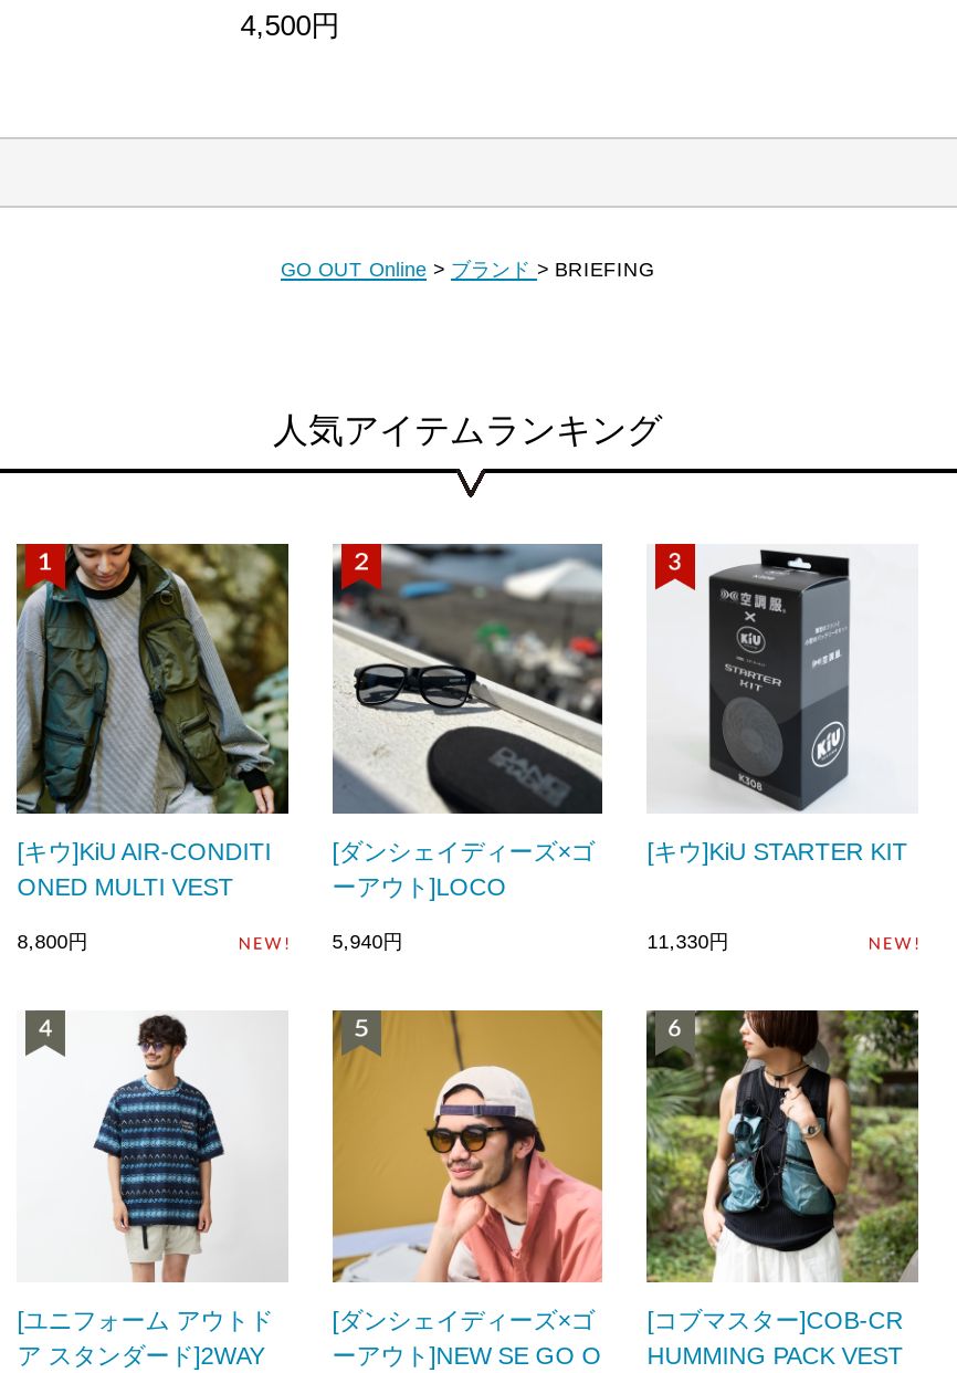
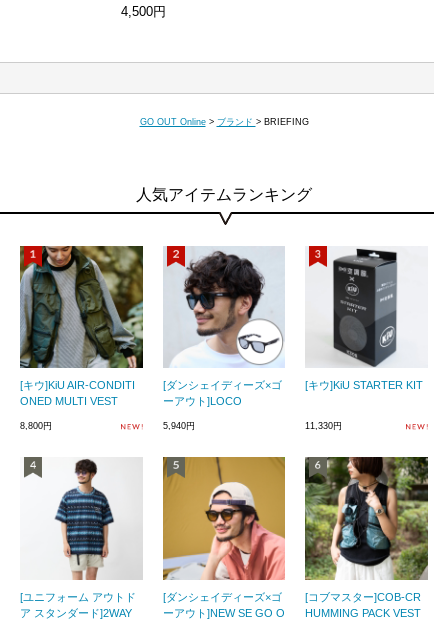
[330,542,604,816] [image] -> [163,246,285,368] [image]

